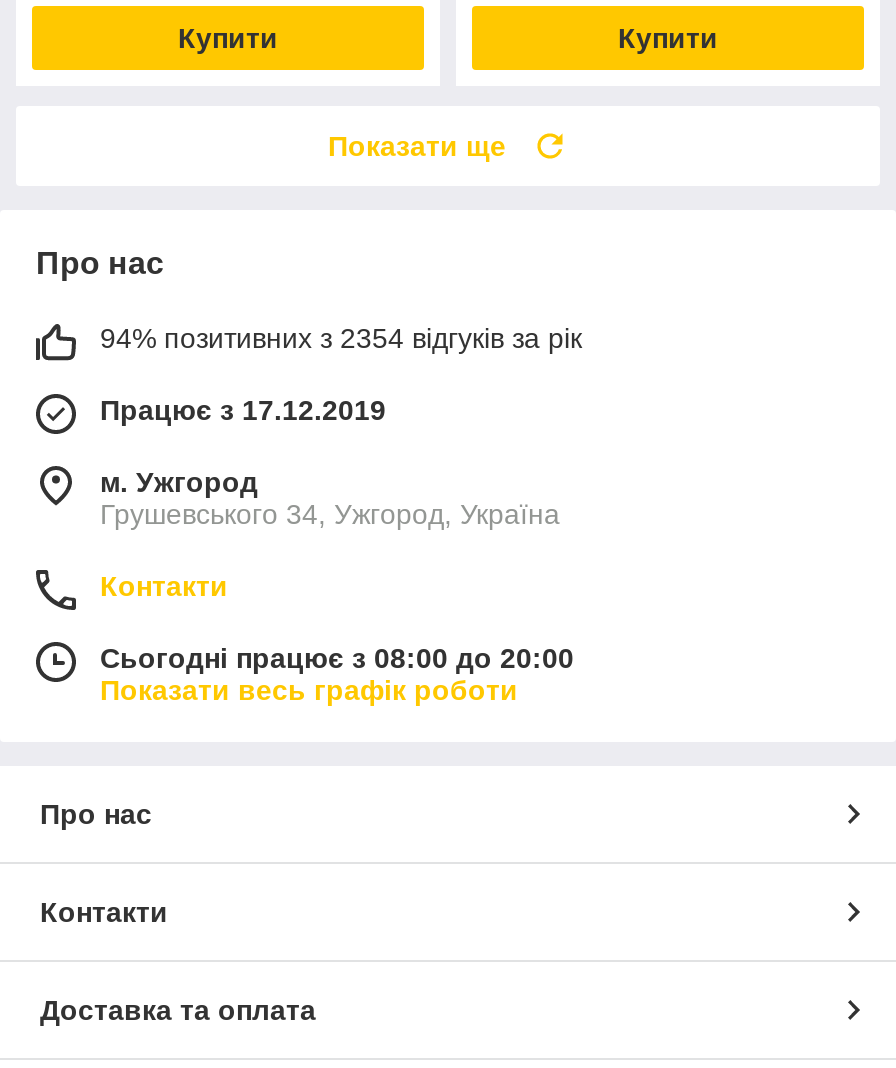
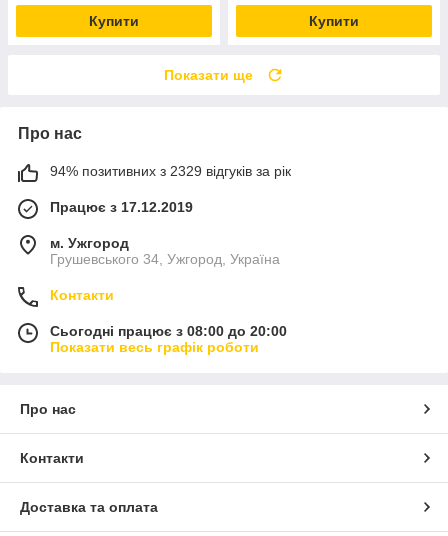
[100,322,582,354] 94% позитивних з 2354 відгуків за рік -> [50,163,291,179] 94% позитивних з 2329 відгуків за рік

